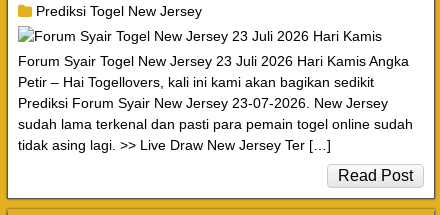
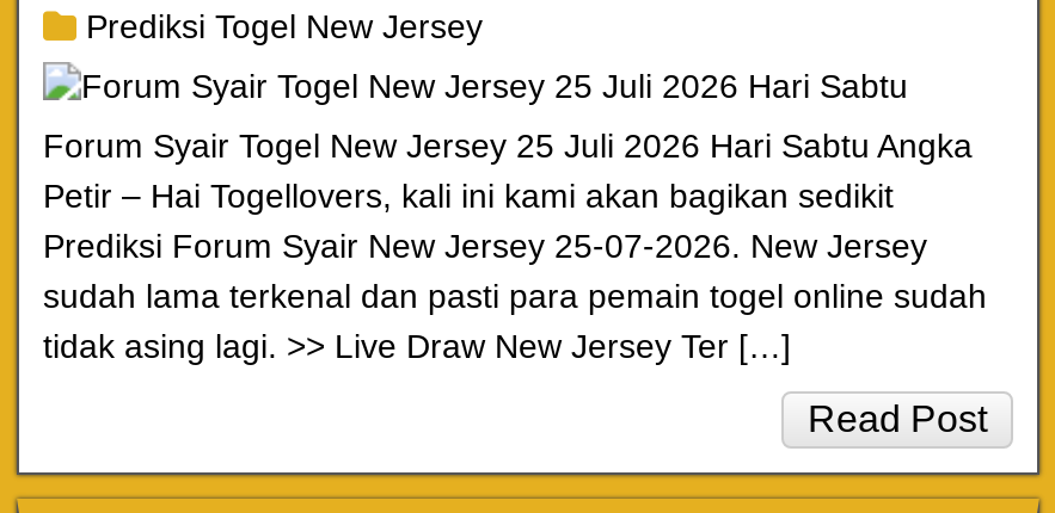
[18,53,409,69] Forum Syair Togel New Jersey 23 Juli 2026 Hari Kamis Angka -> [43,127,973,165] Forum Syair Togel New Jersey 25 Juli 2026 Hari Sabtu Angka
[18,95,388,111] Prediksi Forum Syair New Jersey 23-07-2026. New Jersey -> [43,227,927,266] Prediksi Forum Syair New Jersey 25-07-2026. New Jersey

